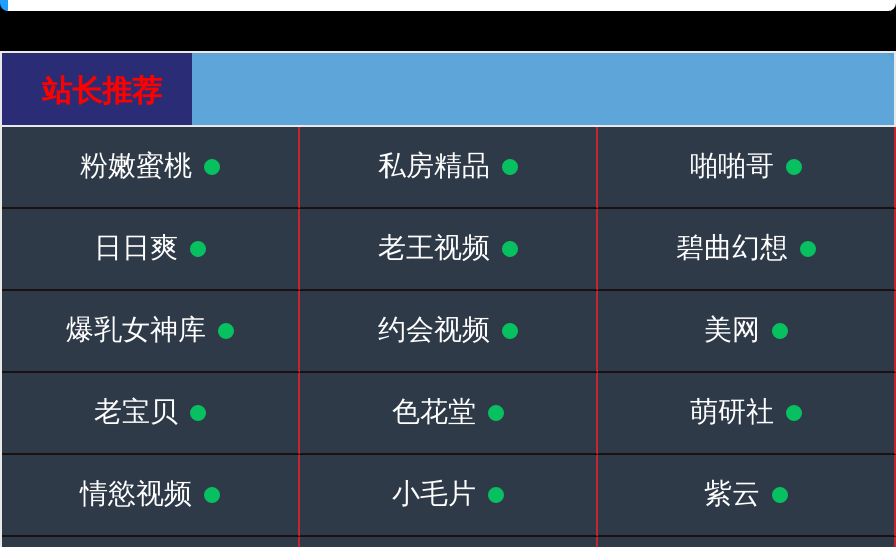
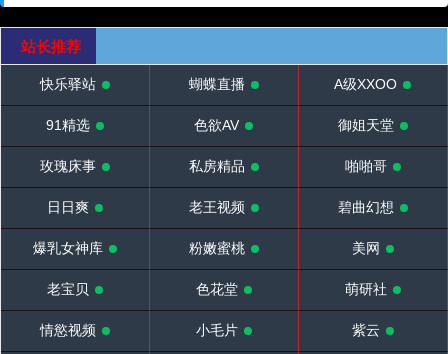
none -> [40,76,397,174] 快乐驿站 | 蝴蝶直播 | A级XXOO | 91精选 | 色欲AV | 御姐天堂 | 玫瑰床事
moved [80,149,192,181] -> [189,240,245,256]: 粉嫩蜜桃
[378,313,490,345] 约会视频 -> none

